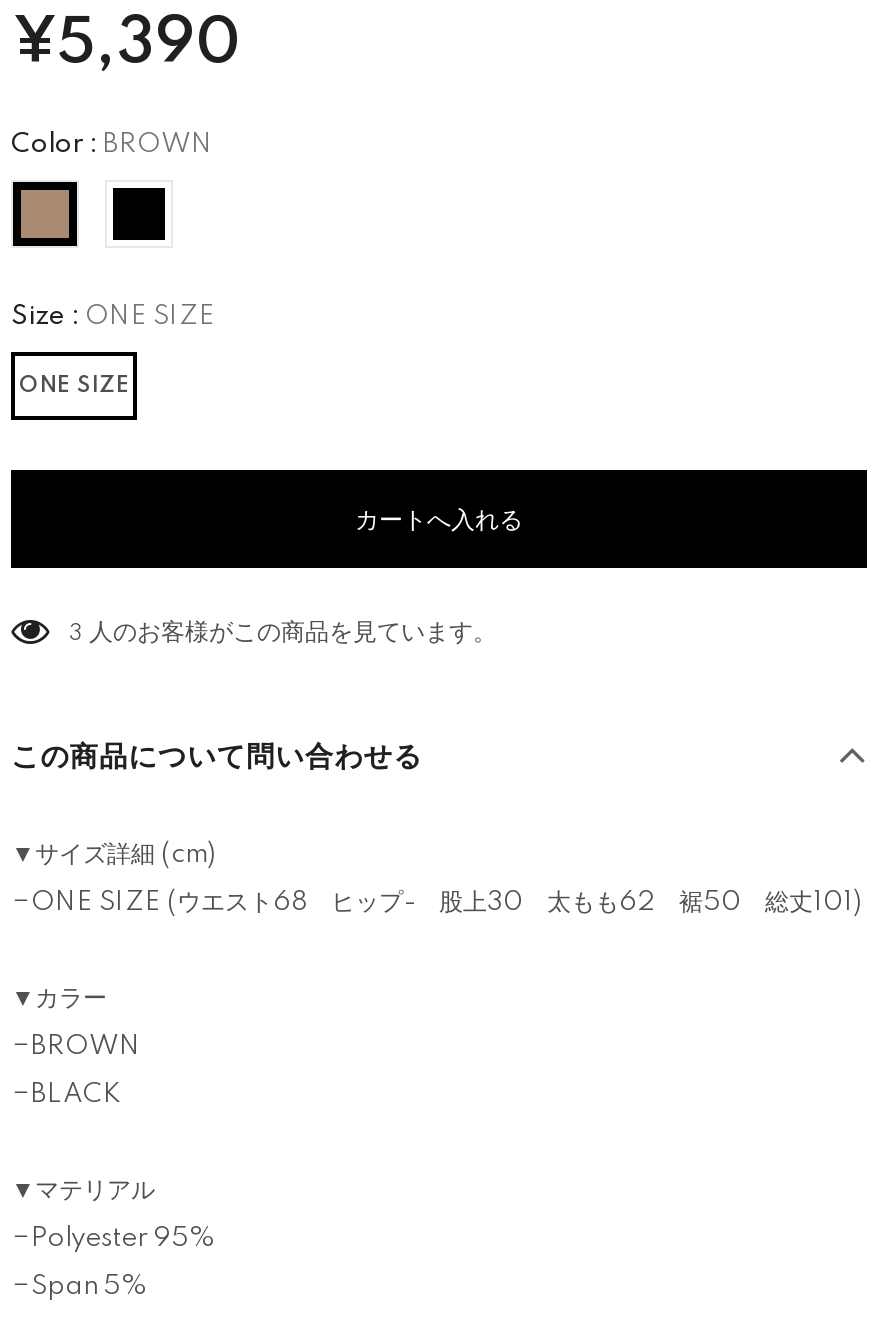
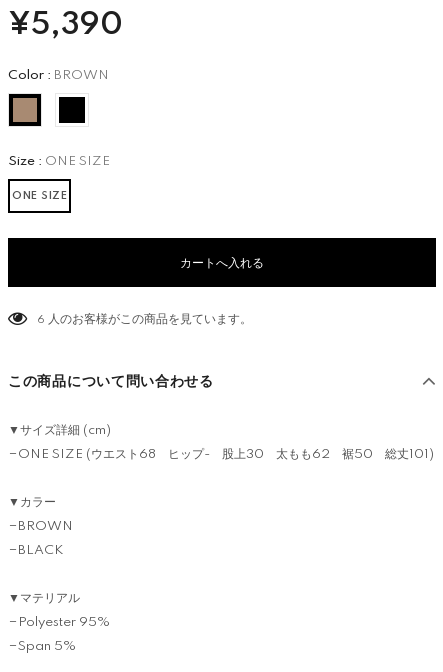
[69,620,497,646] 3 人のお客様がこの商品を見ています。 -> [37,313,252,326] 6 人のお客様がこの商品を見ています。

